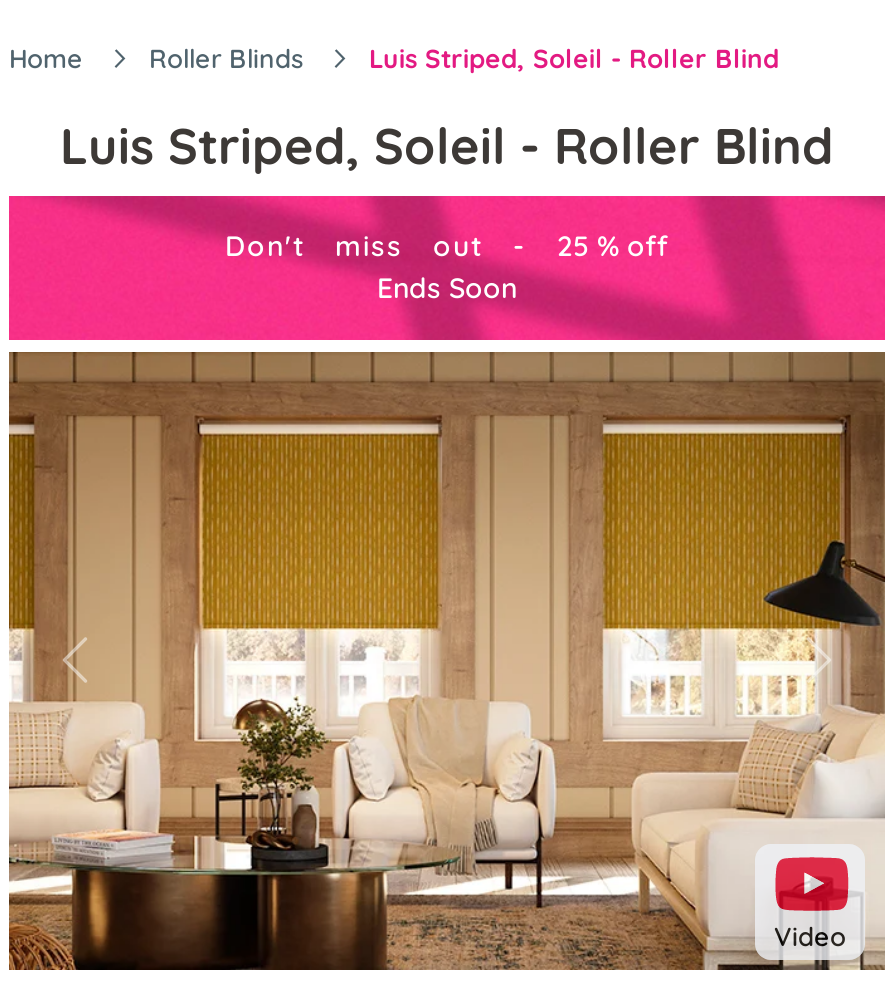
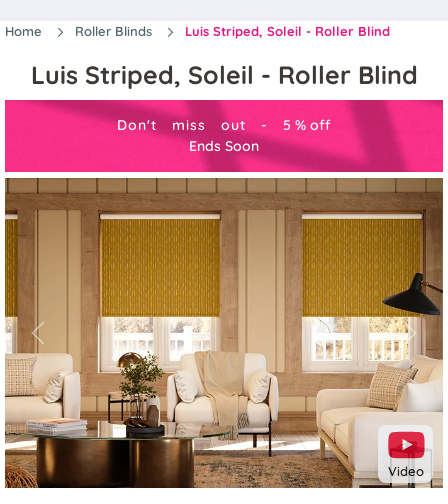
[225,227,669,263] Don't miss out - 25 % off -> [117,116,331,134] Don't miss out - 5 % off

